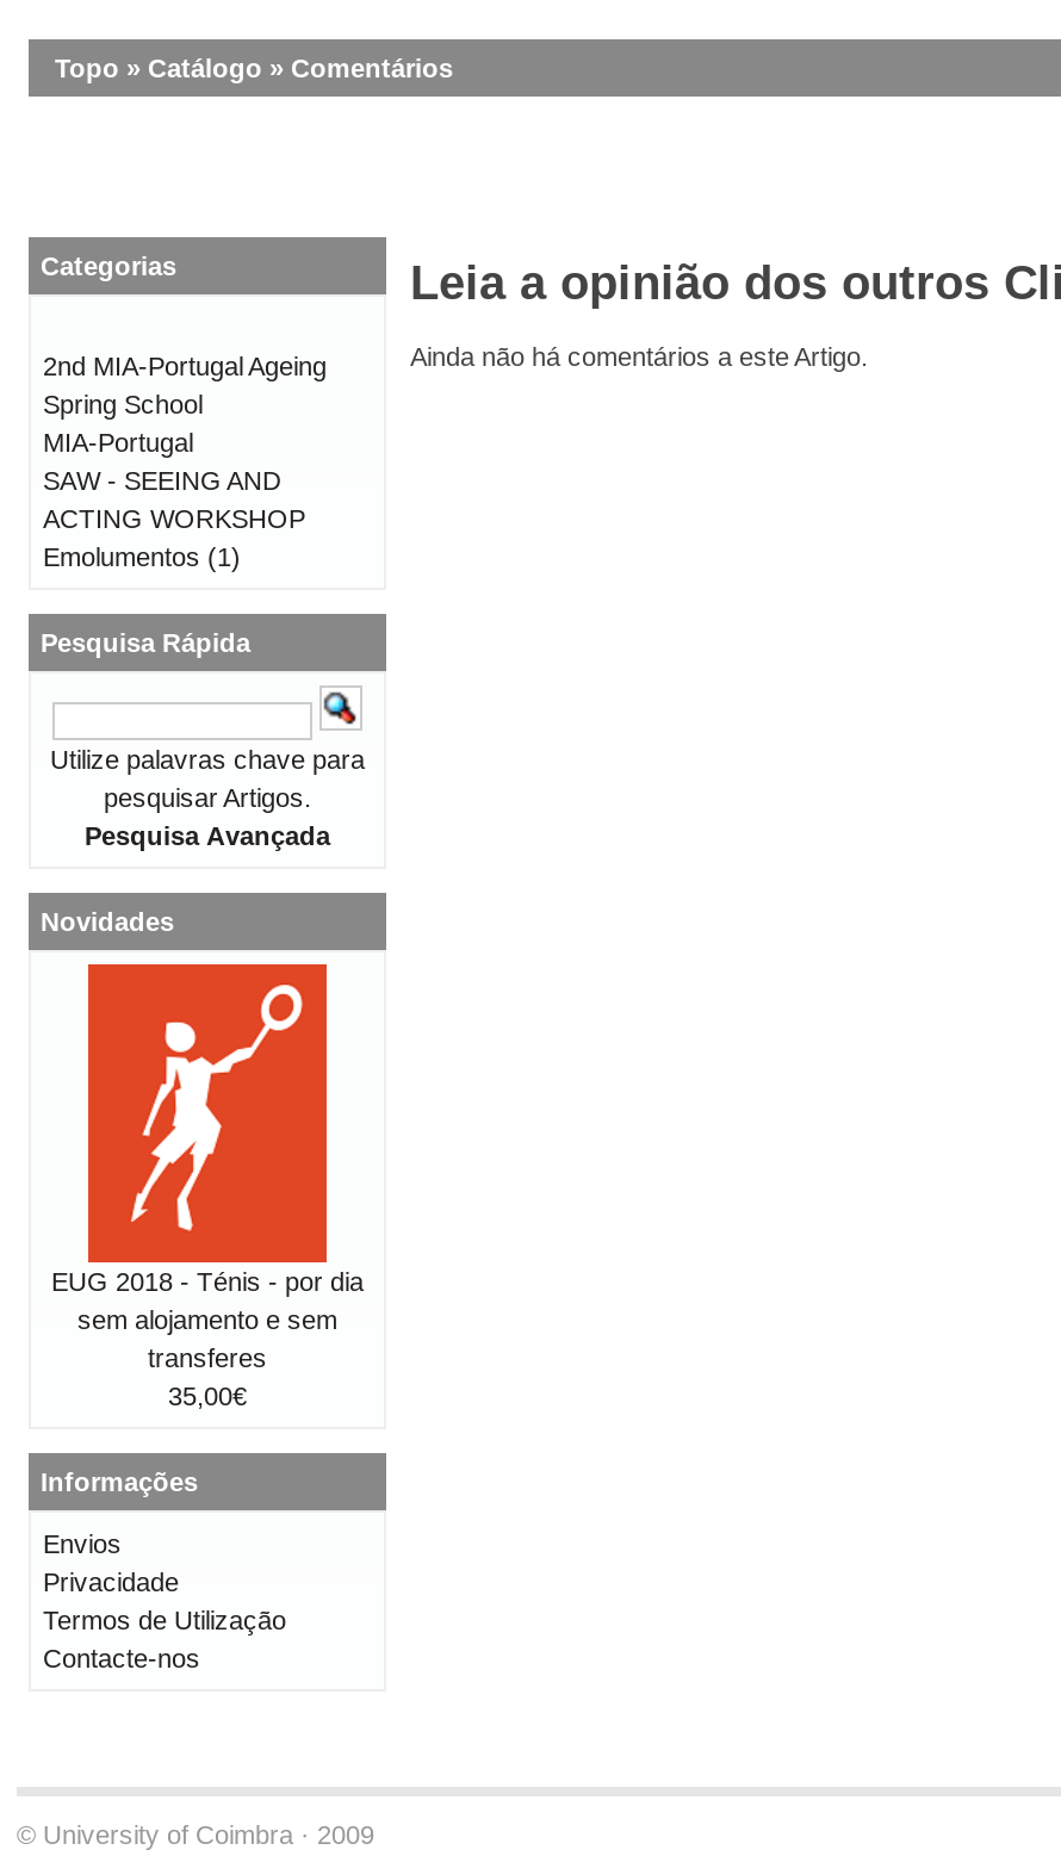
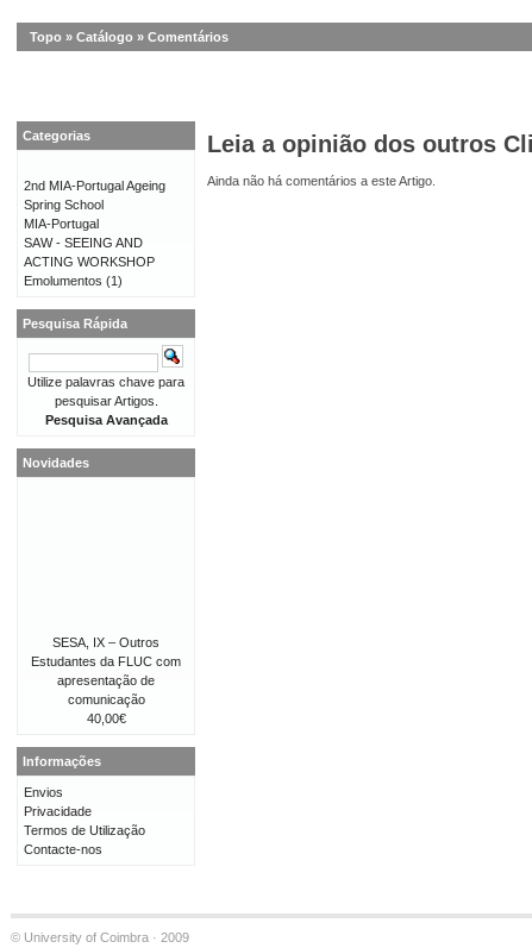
[86,962,329,1212] [image] -> none
[51,1267,364,1410] EUG 2018 - Ténis - por dia | sem alojamento e sem | transferes | 35,00€ -> [31,635,181,726] SESA, IX – Outros | Estudantes da FLUC com | apresentação de | comunicação | 40,00€

